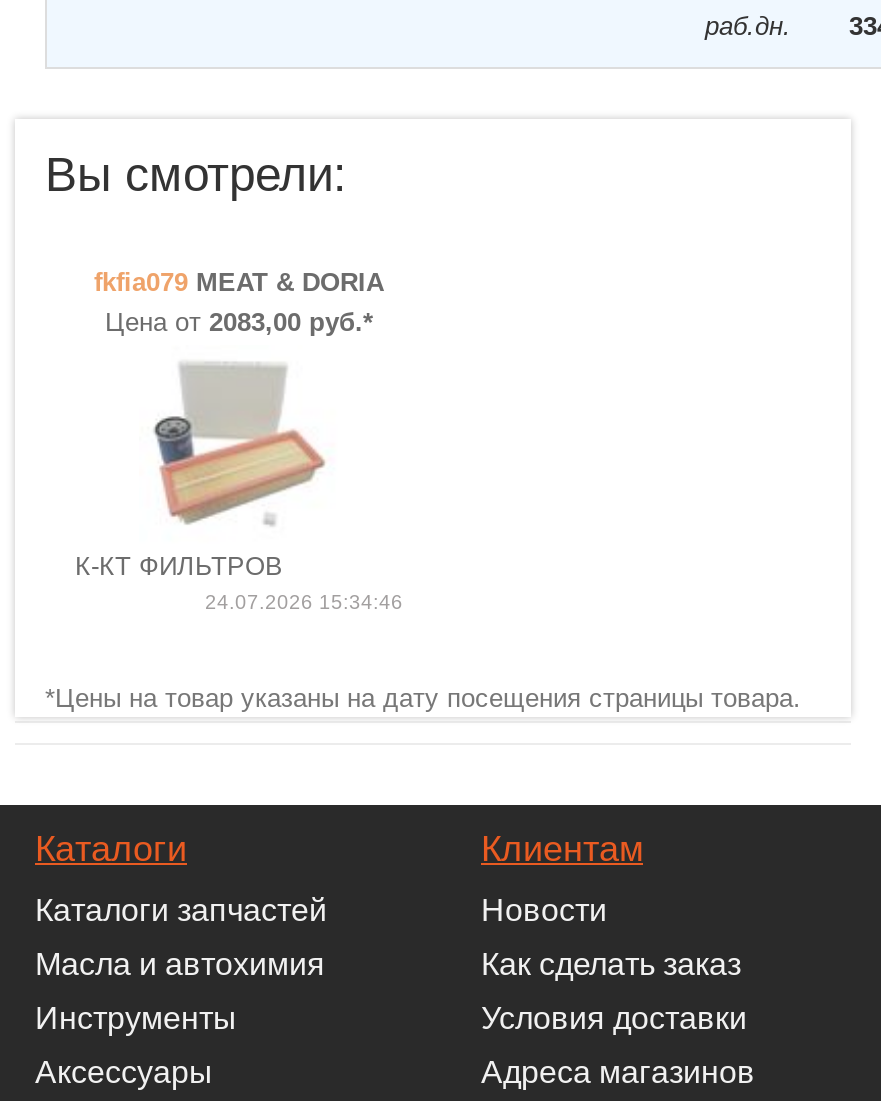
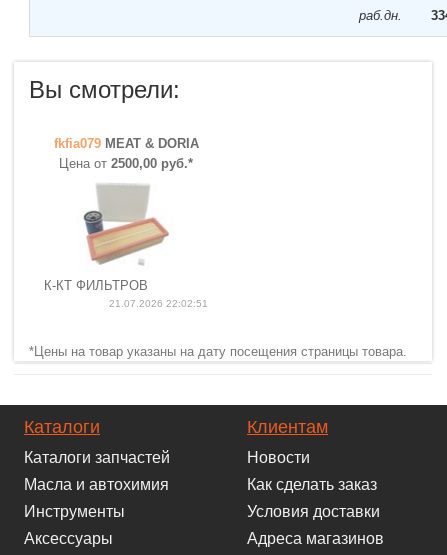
[105,307,373,337] Цена от 2083,00 руб.* -> [59,156,193,171] Цена от 2500,00 руб.*
[205,591,403,613] 24.07.2026 15:34:46 -> [109,298,208,309] 21.07.2026 22:02:51

